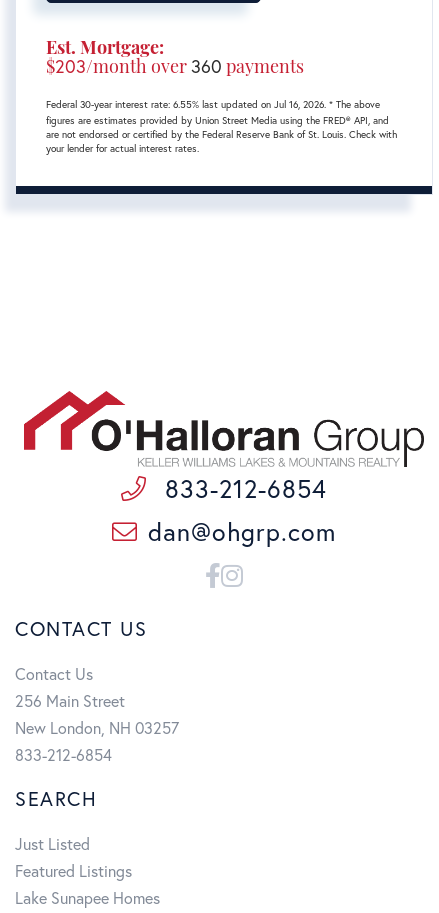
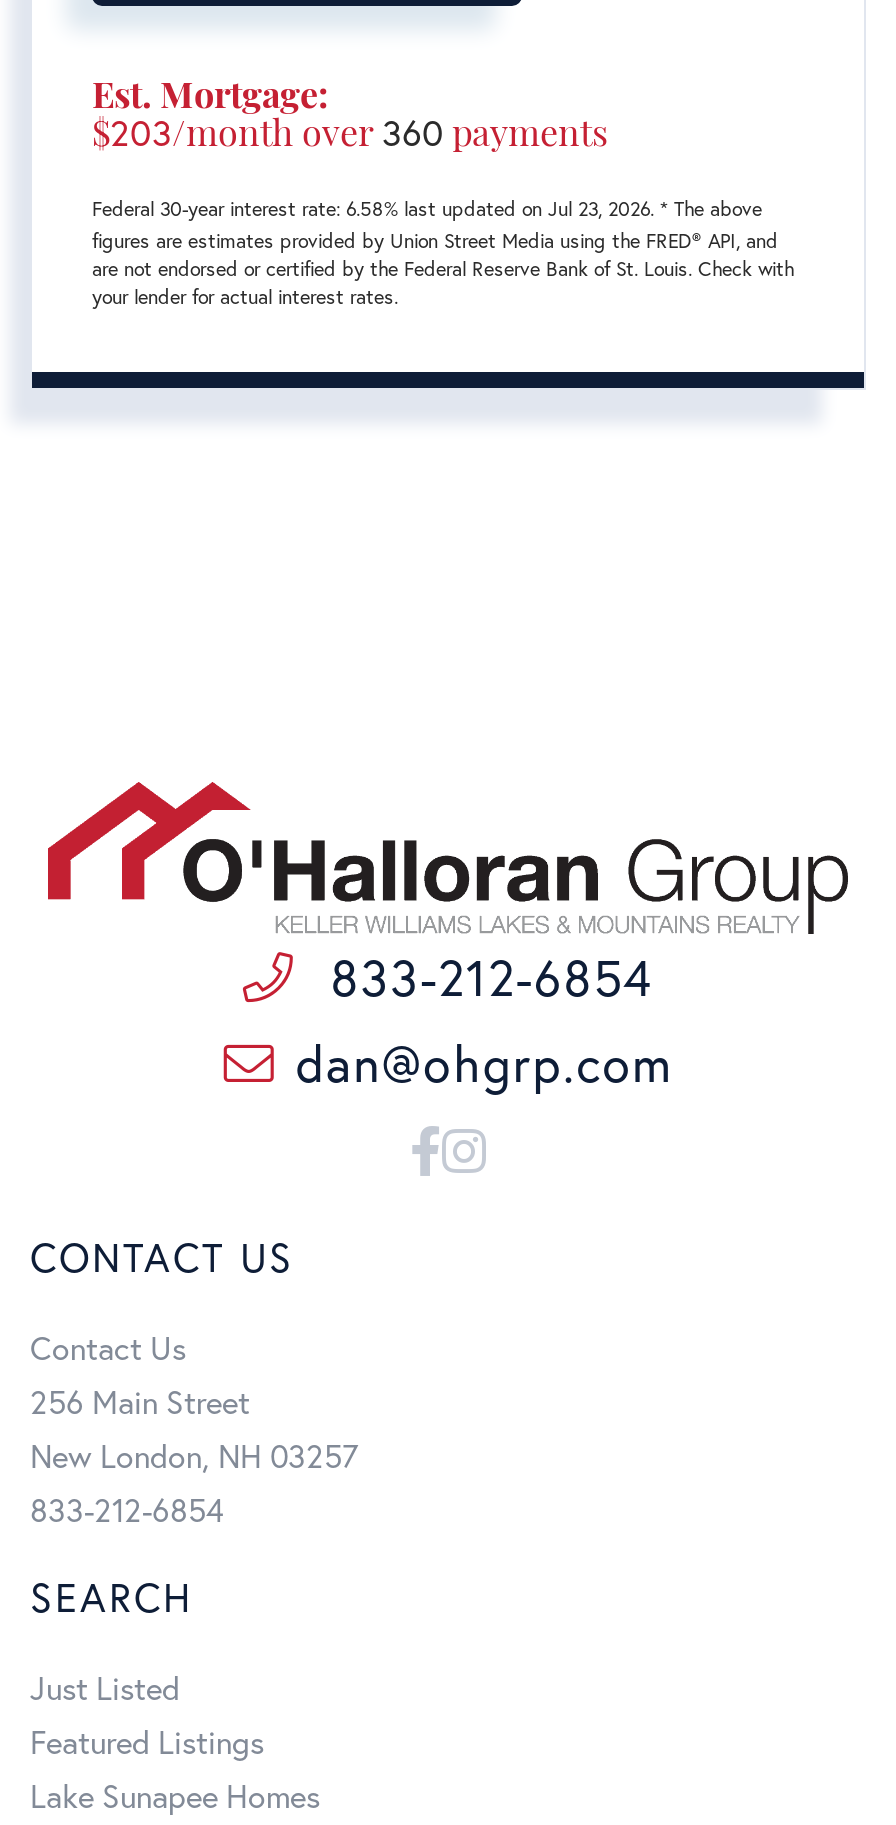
[46,98,380,111] Federal 30-year interest rate: 6.55% last updated on Jul 16, 2026. * The above -> [92,197,762,223] Federal 30-year interest rate: 6.58% last updated on Jul 23, 2026. * The above

